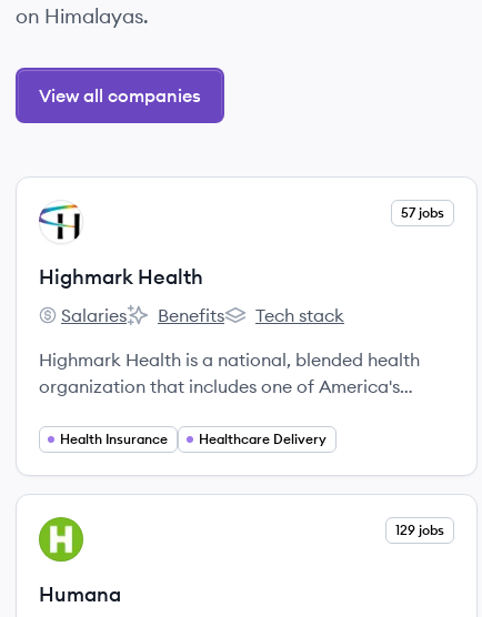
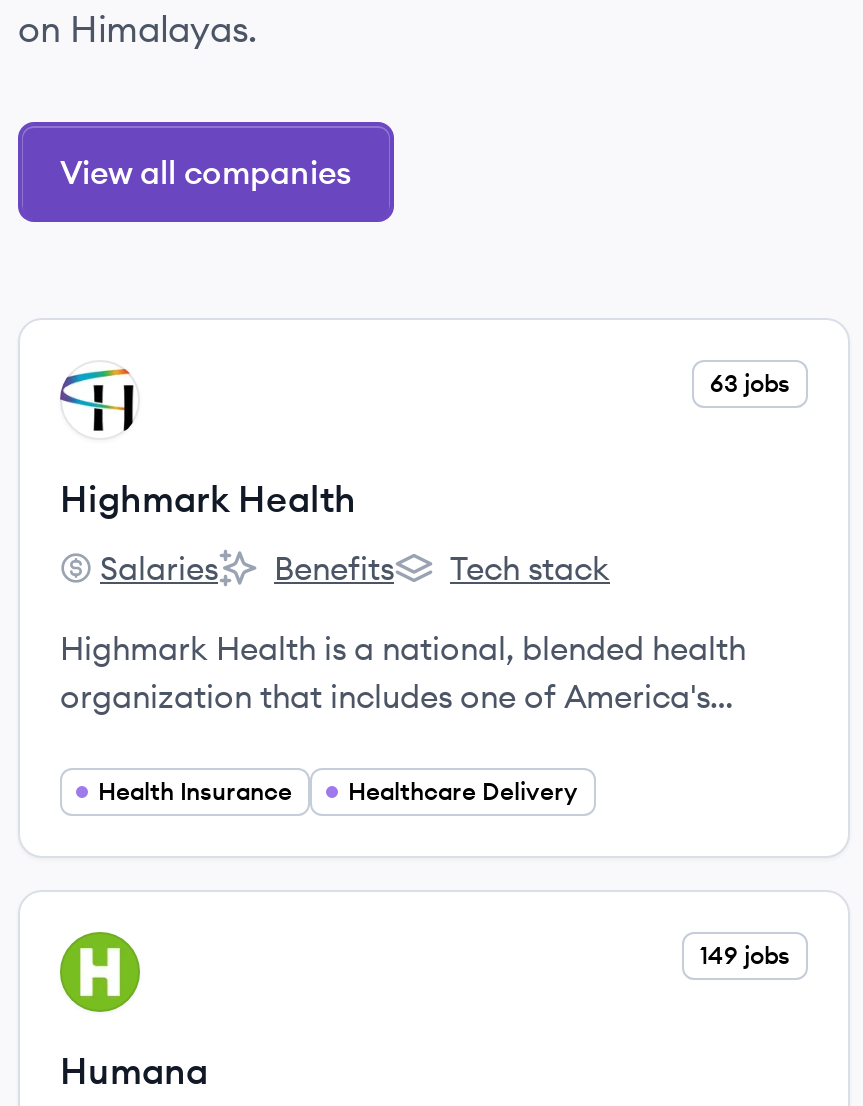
[401,204,444,221] 57 jobs -> [710,368,790,398] 63 jobs
[395,522,444,538] 129 jobs -> [700,940,790,970] 149 jobs

